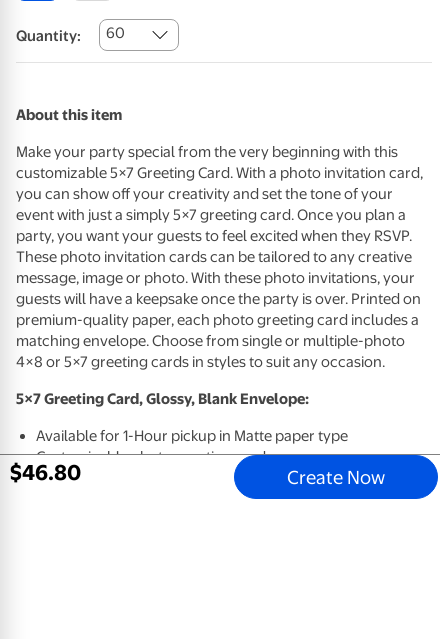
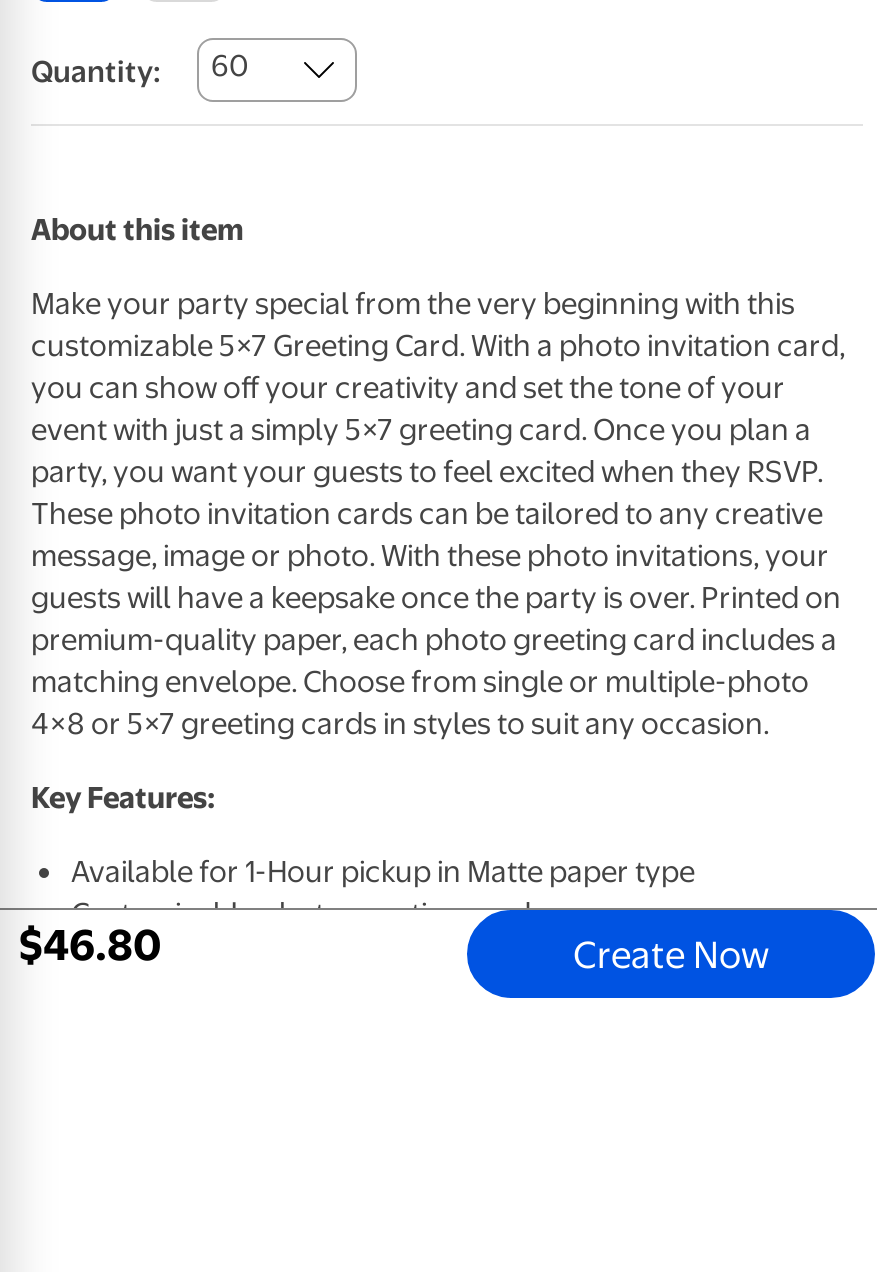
[16,389,309,407] 5×7 Greeting Card, Glossy, Blank Envelope: -> [31,779,215,815] Key Features:

